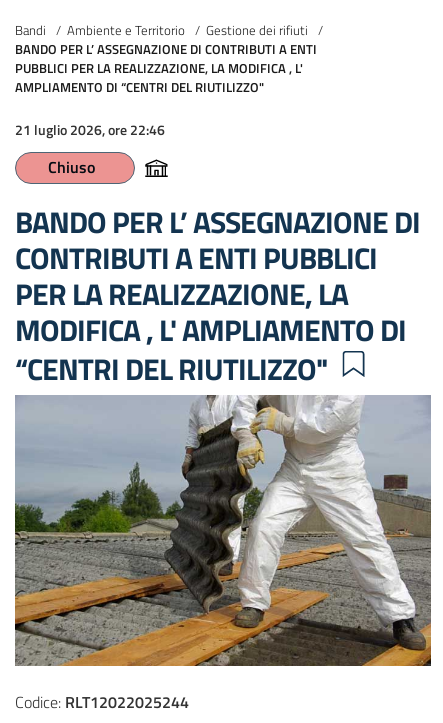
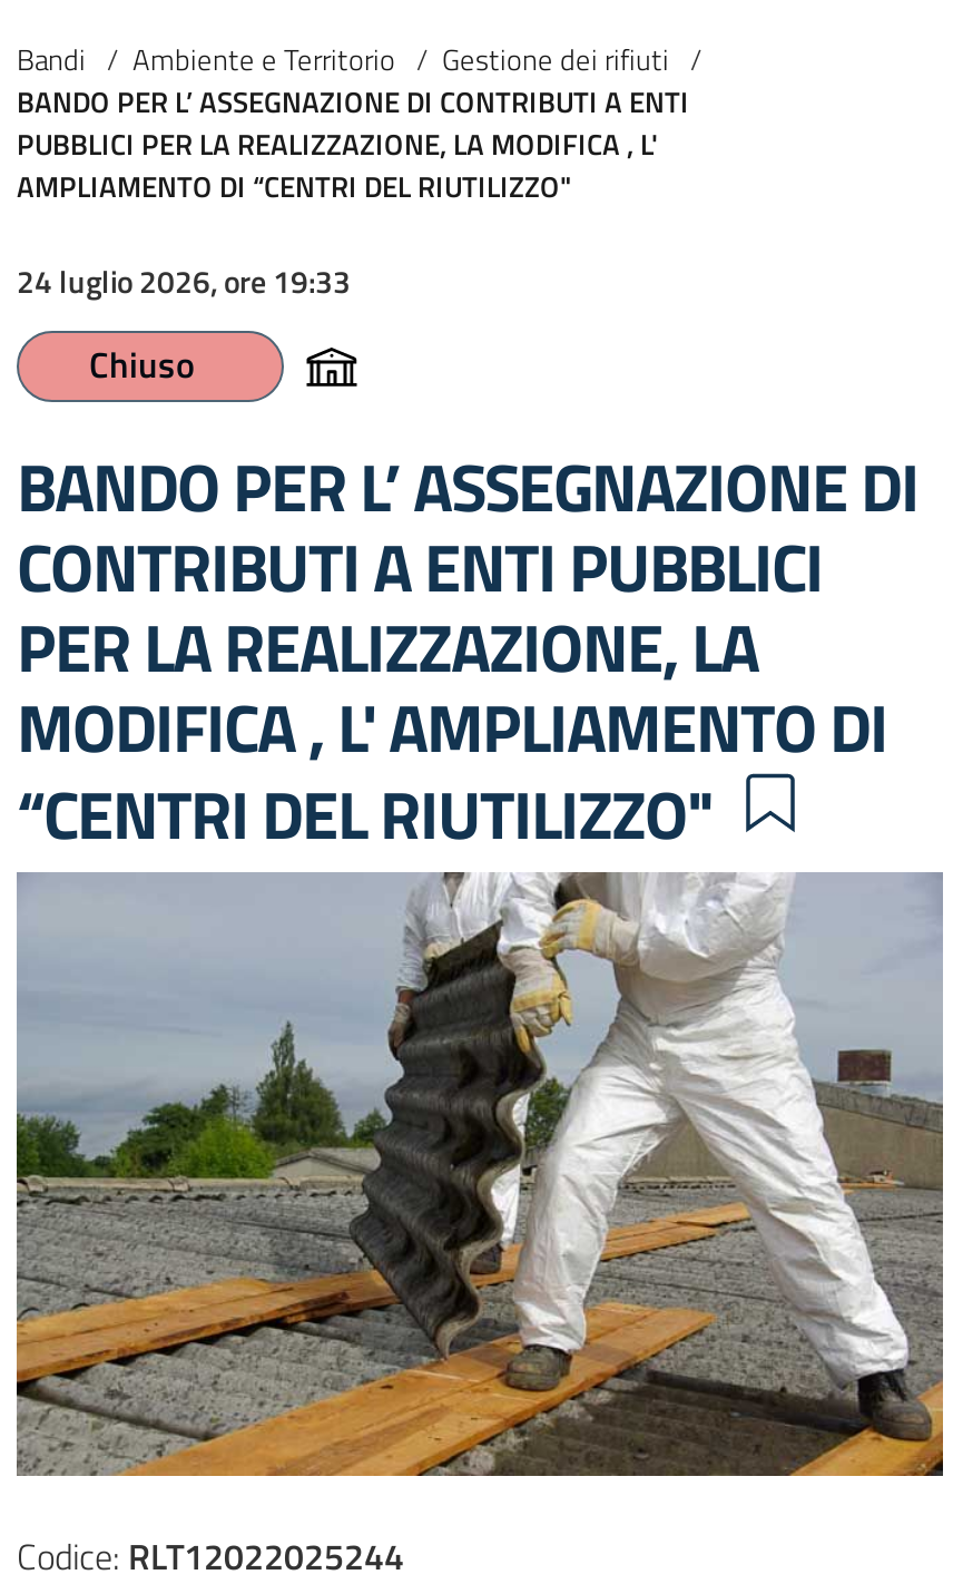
[15,119,165,140] 21 luglio 2026, ore 22:46 -> [17,257,351,304] 24 luglio 2026, ore 19:33

